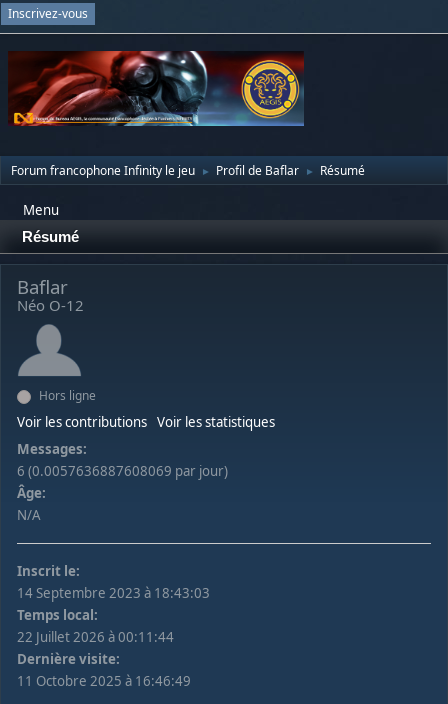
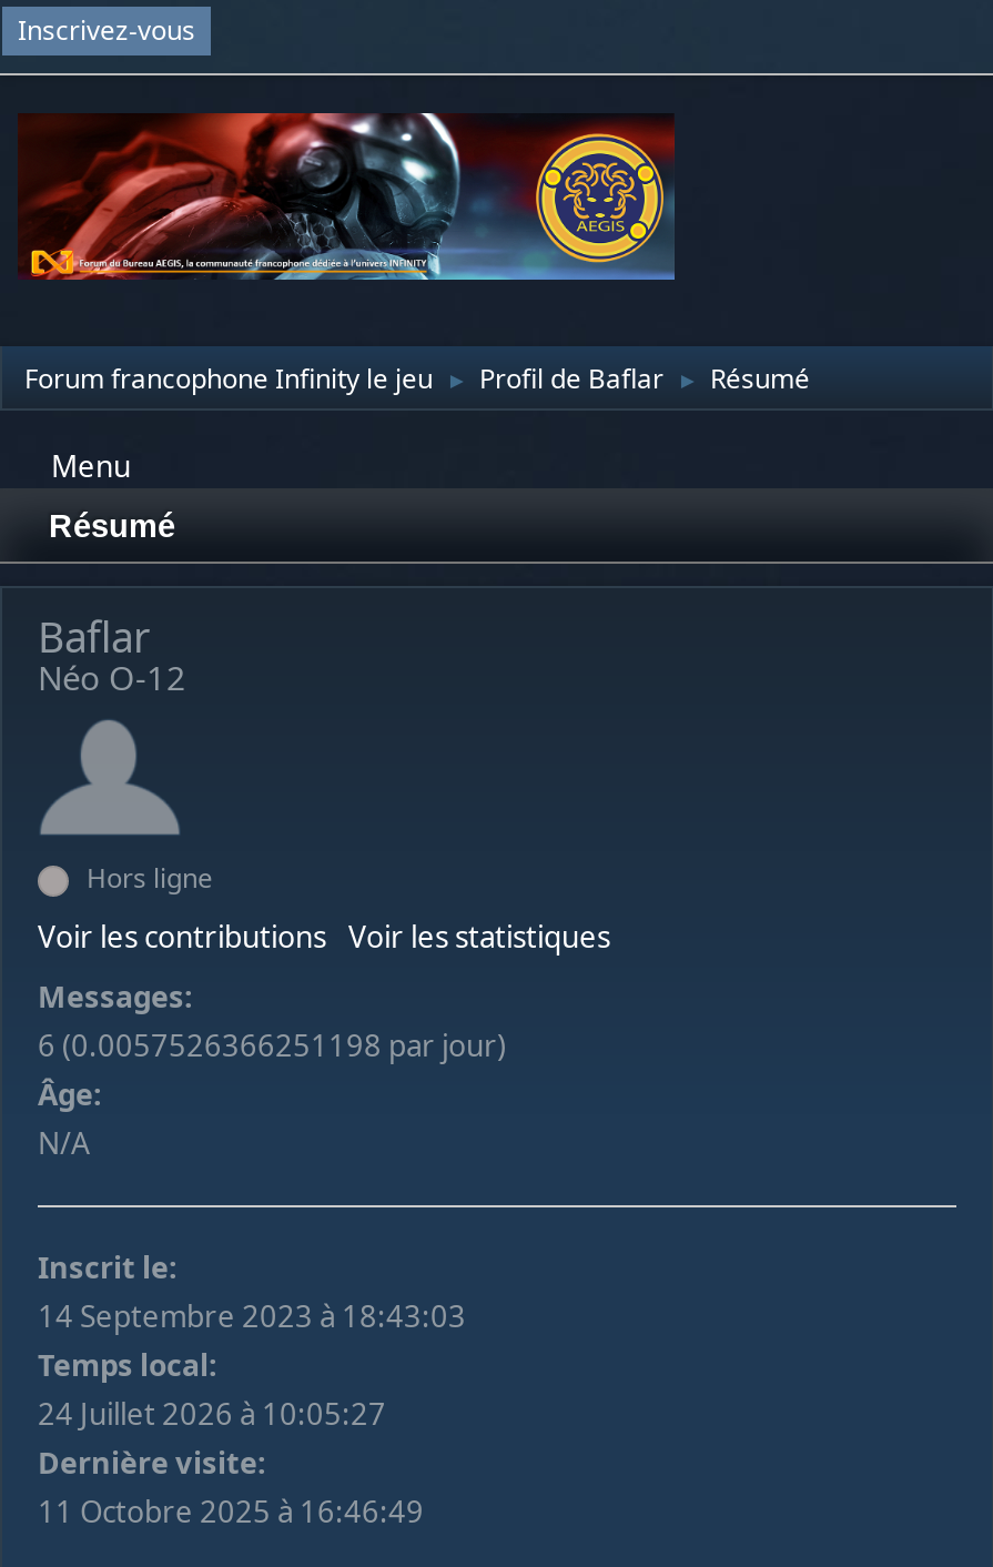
[17,462,228,480] 6 (0.0057636887608069 par jour) -> [38,1026,506,1066] 6 (0.0057526366251198 par jour)
[17,628,174,646] 22 Juillet 2026 à 00:11:44 -> [38,1394,386,1434] 24 Juillet 2026 à 10:05:27

